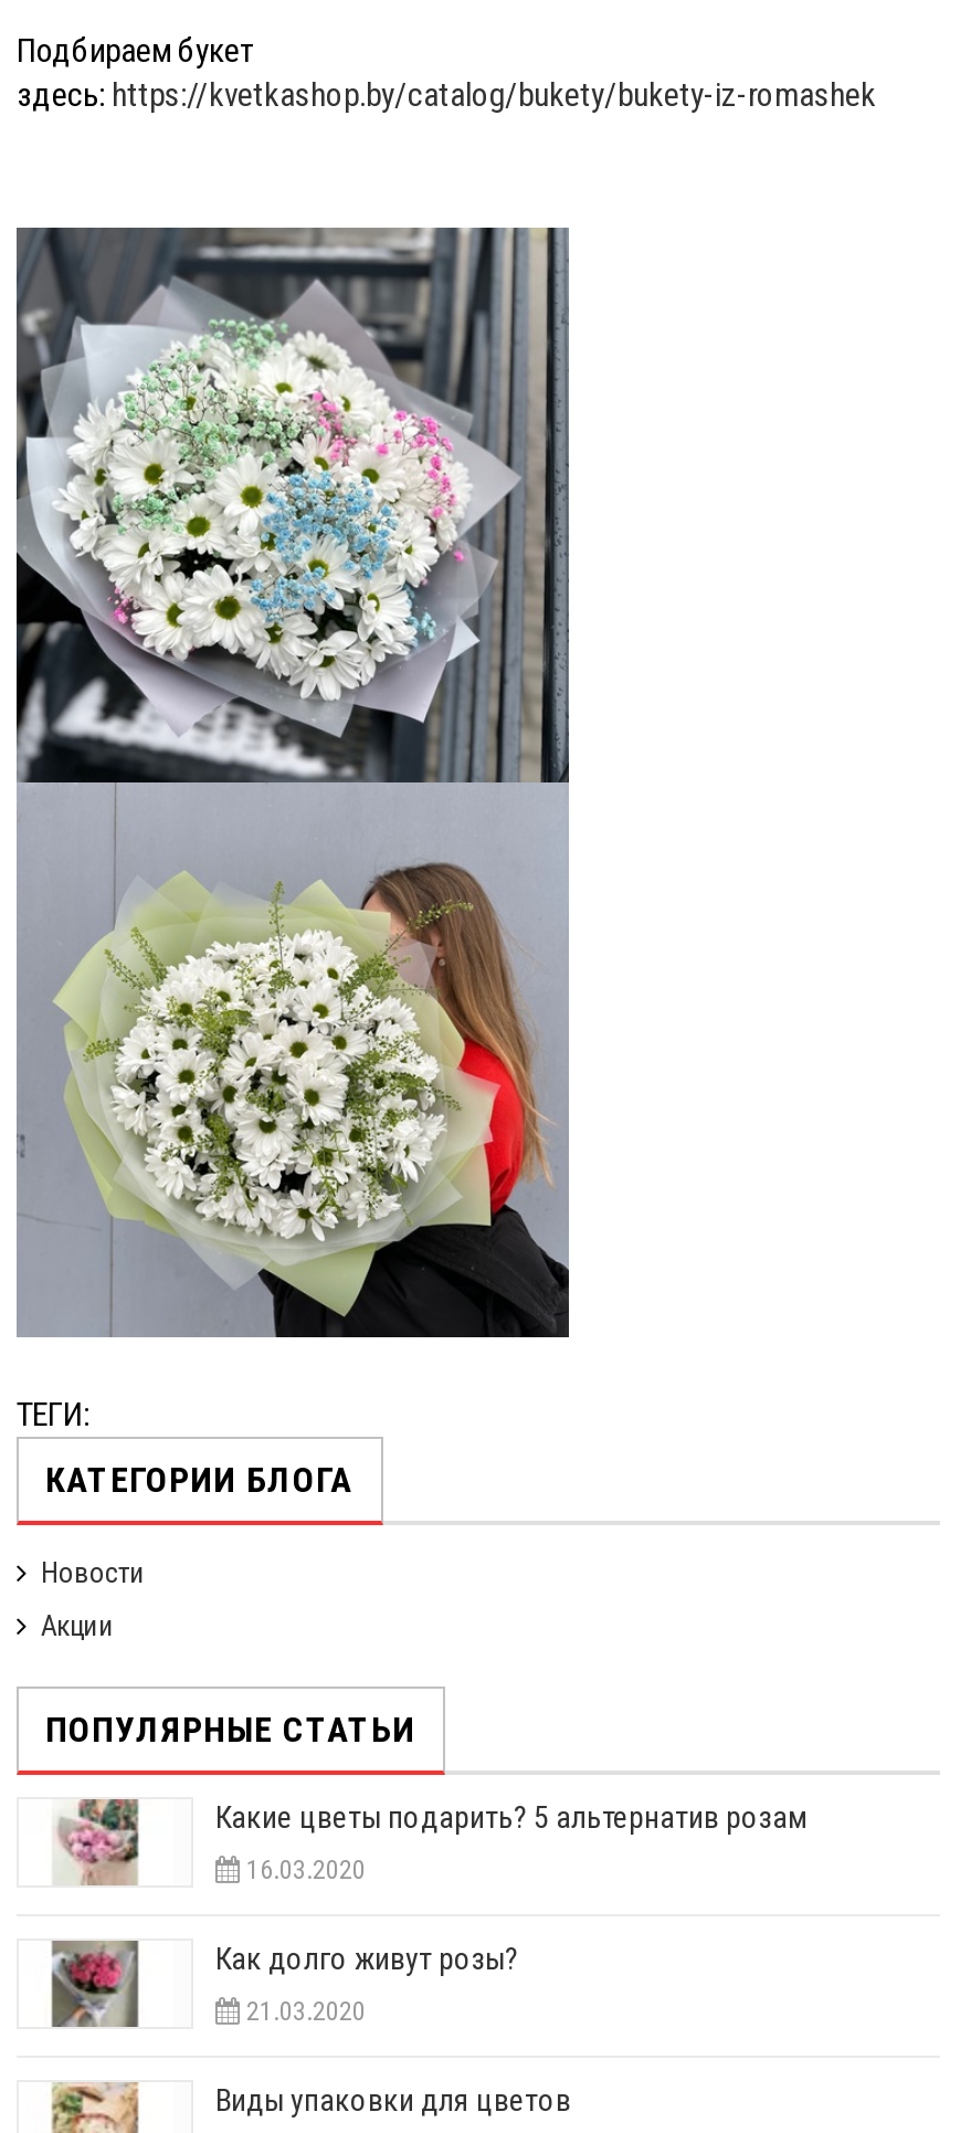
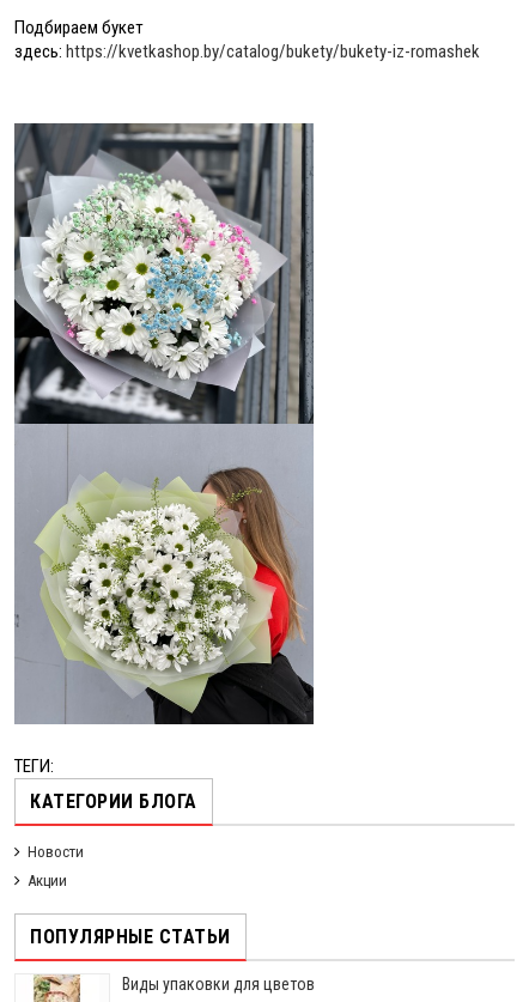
[54,1798,808,2026] [image] | Какие цветы подарить? 5 альтернатив розам | 16.03.2020 | Как долго живут розы? | 21.03.2020 -> none
[52,1938,136,2029] [image] -> none

